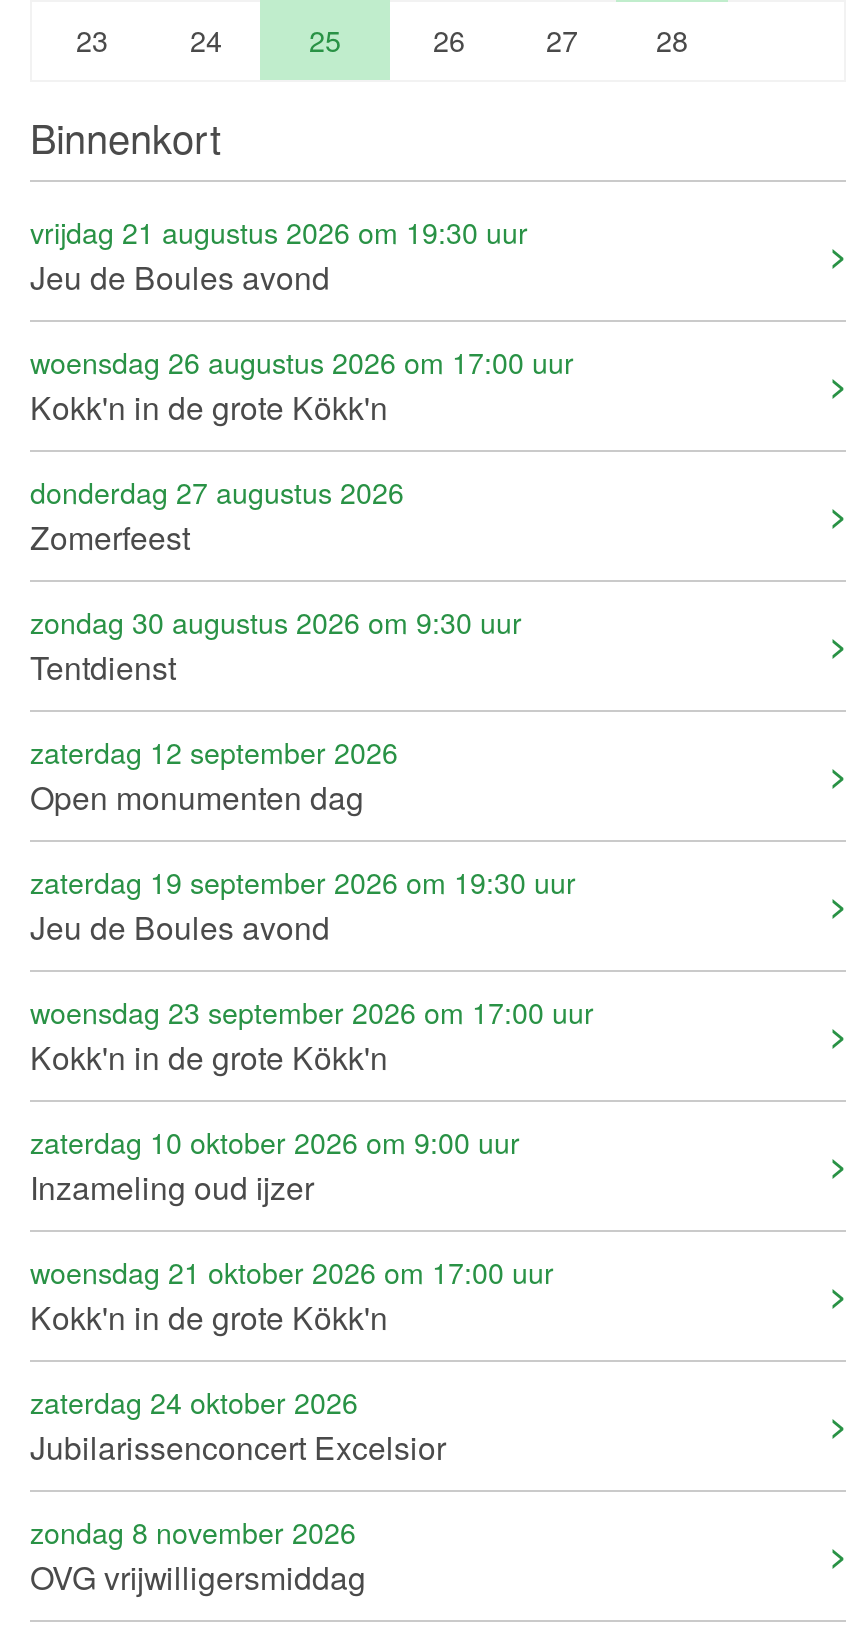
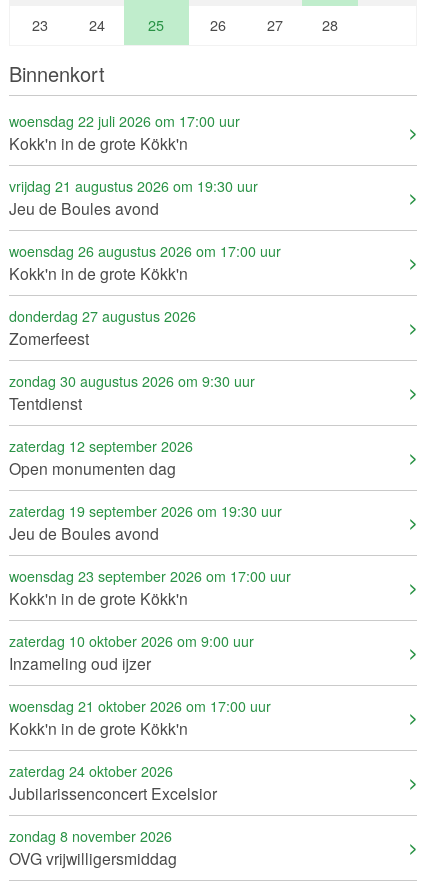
none -> [9,111,240,154] woensdag 22 juli 2026 om 17:00 uur | Kokk'n in de grote Kökk'n

